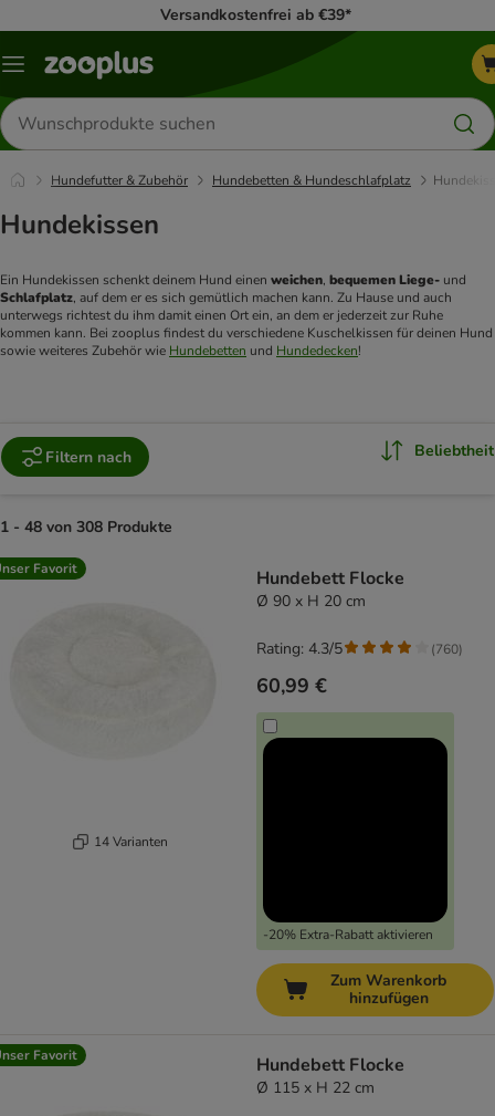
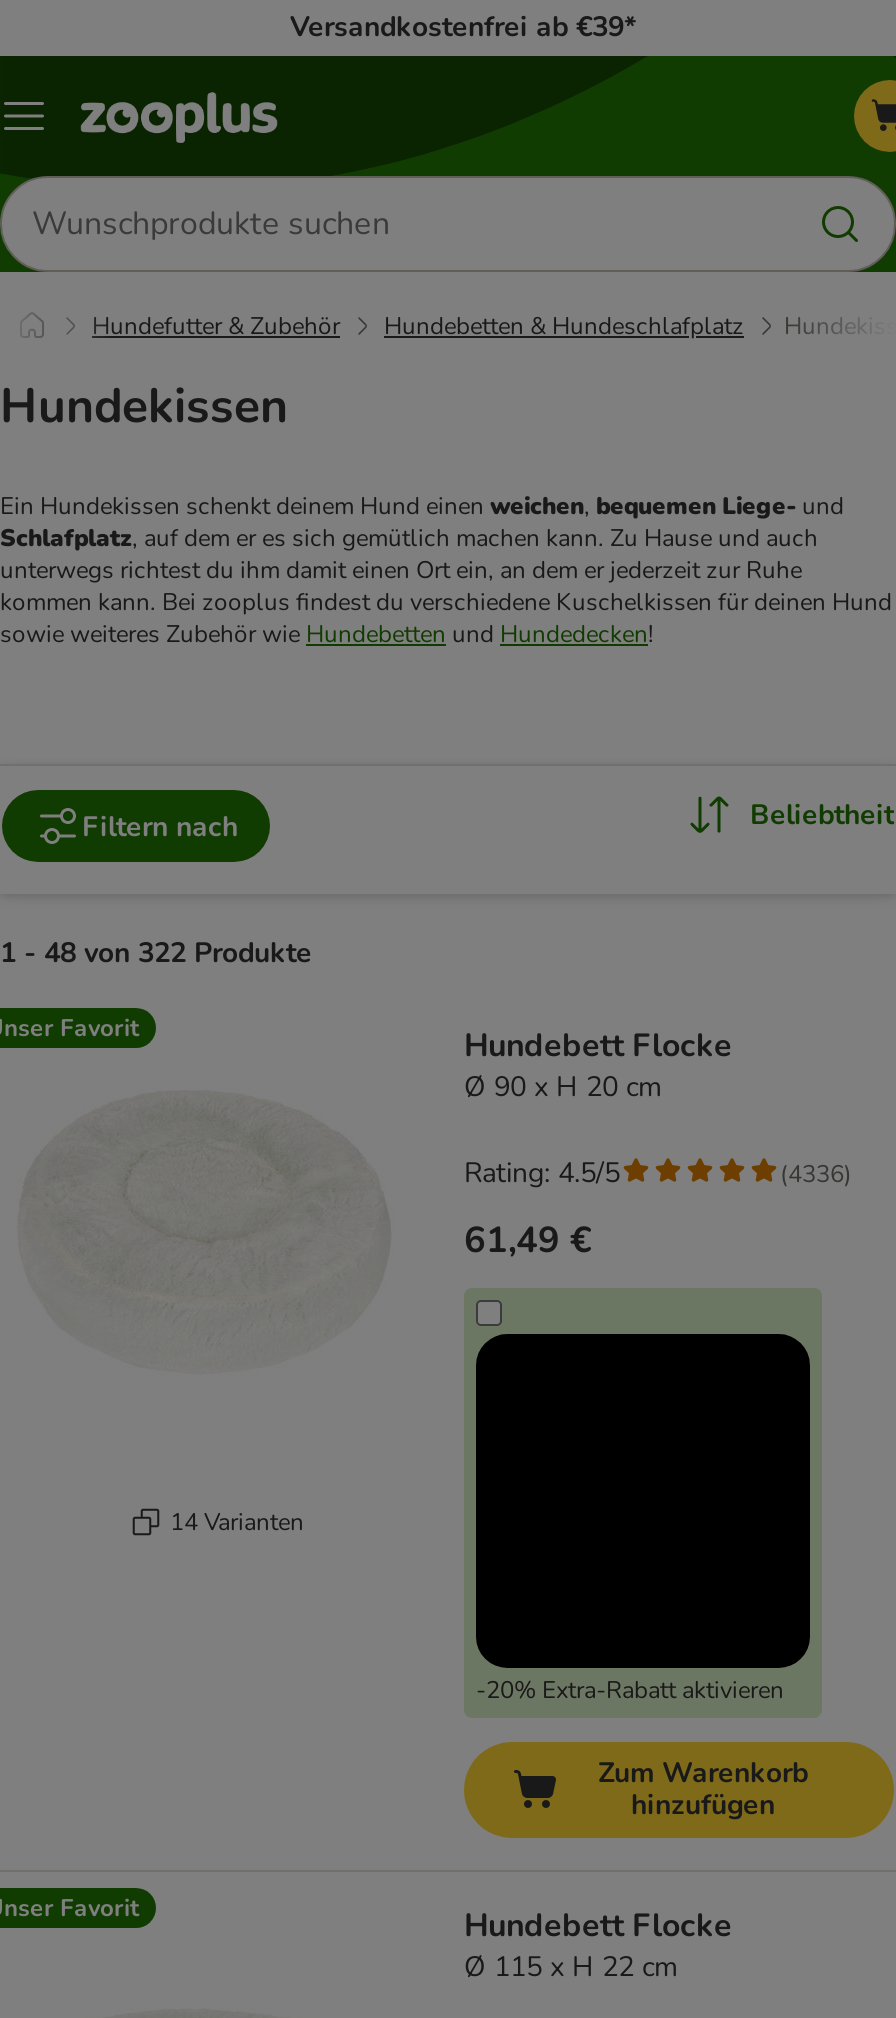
[0,517,172,538] 1 - 48 von 308 Produkte -> [0,934,312,972] 1 - 48 von 322 Produkte
[256,638,343,659] Rating: 4.3/5 -> [464,1154,620,1192] Rating: 4.5/5
[431,640,463,658] (760) -> [780,1157,852,1189] (4336)
[256,673,327,699] 60,99 € -> [464,1216,592,1264] 61,49 €

